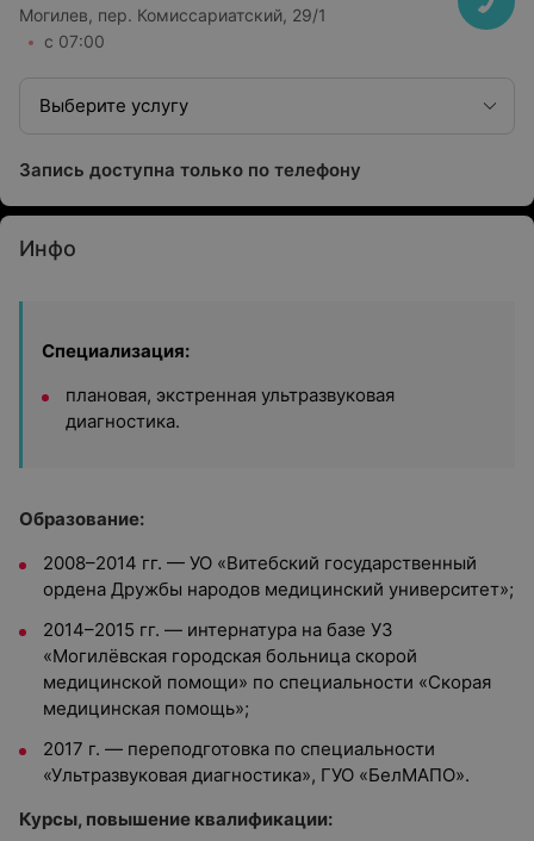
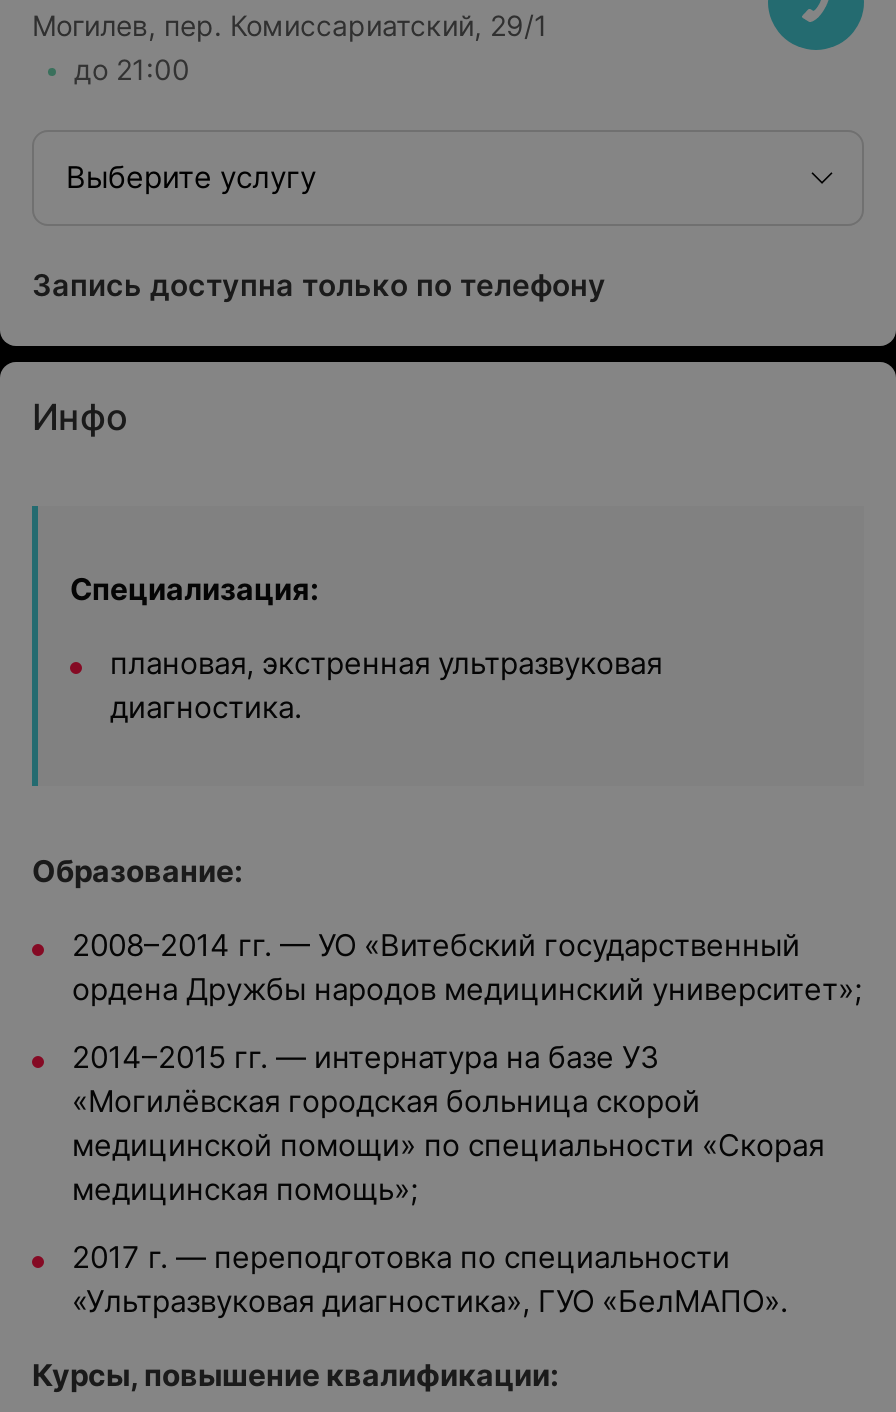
[44,31,105,51] с 07:00 -> [74,52,190,86] до 21:00

